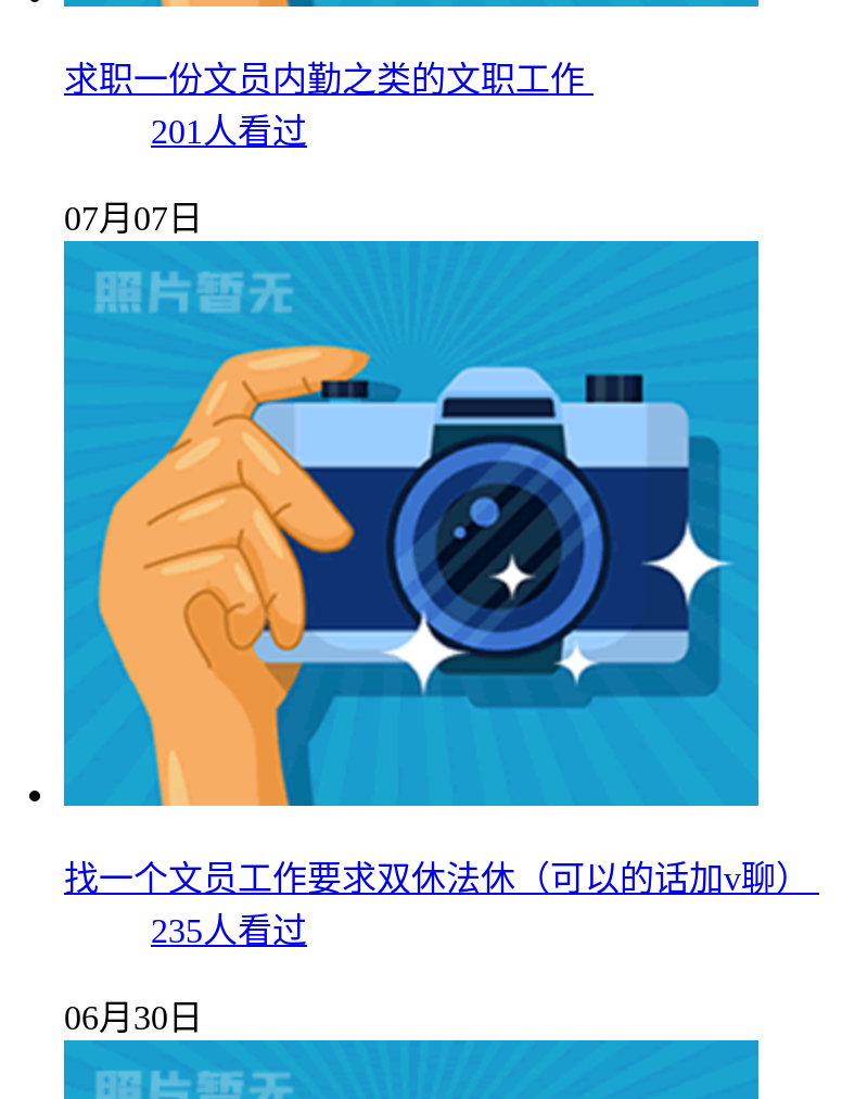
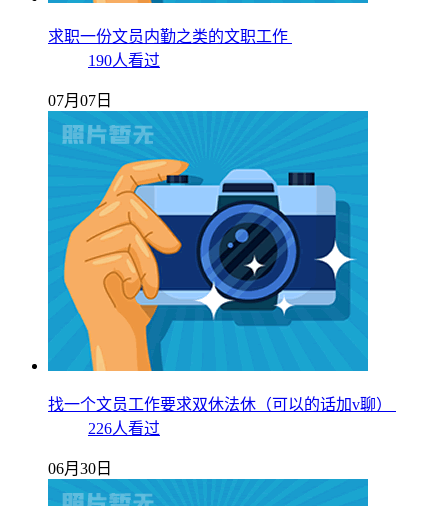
[151,113,307,150] 201人看过 -> [88,52,160,69] 190人看过
[151,912,307,949] 235人看过 -> [88,420,160,437] 226人看过

